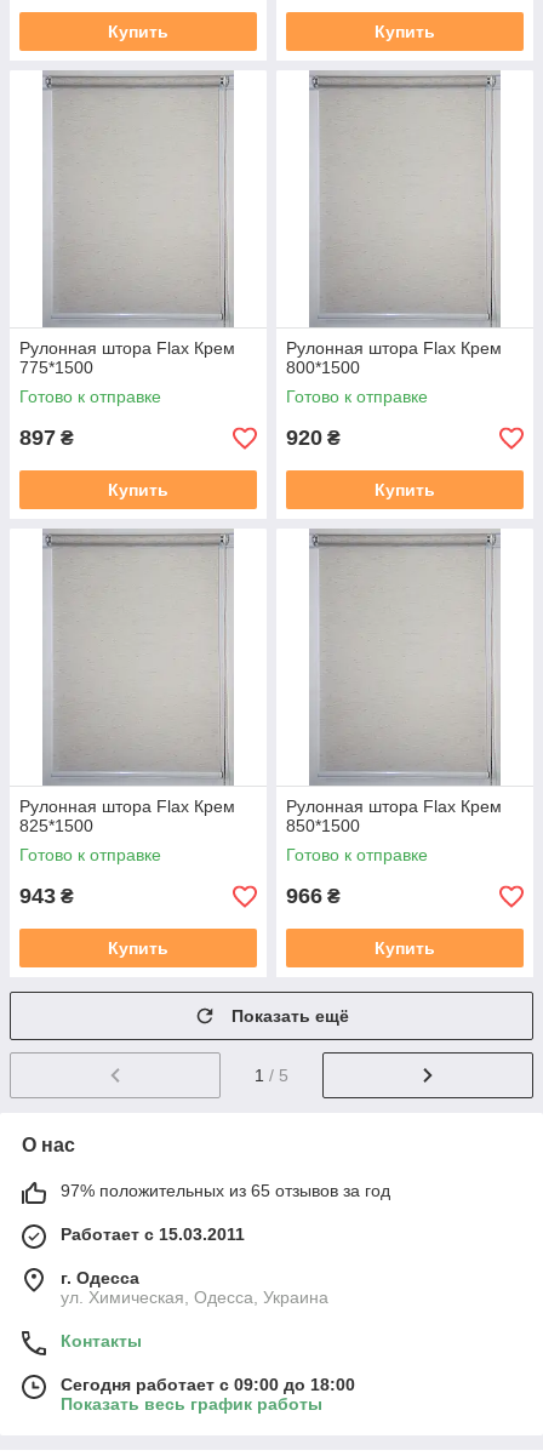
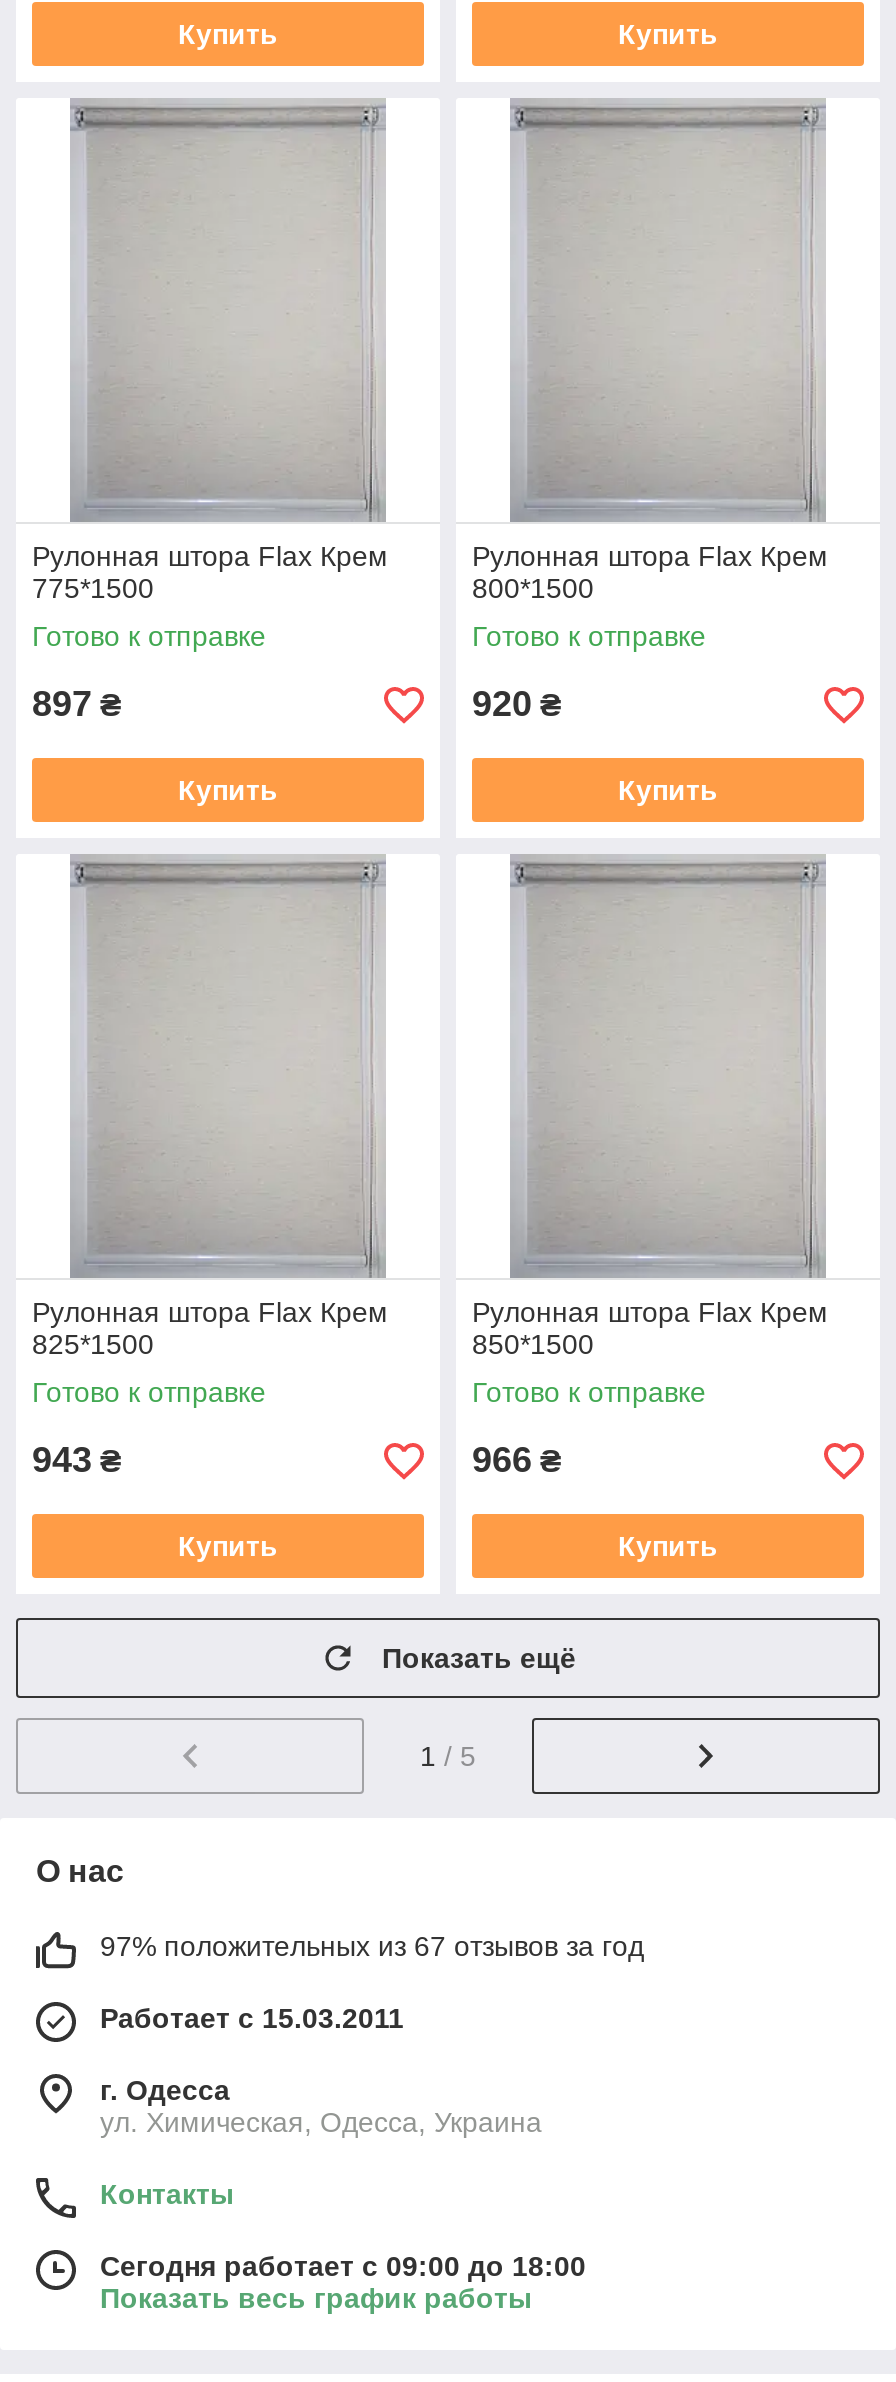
[61,1181,390,1200] 97% положительных из 65 отзывов за год -> [100,1930,644,1962] 97% положительных из 67 отзывов за год

